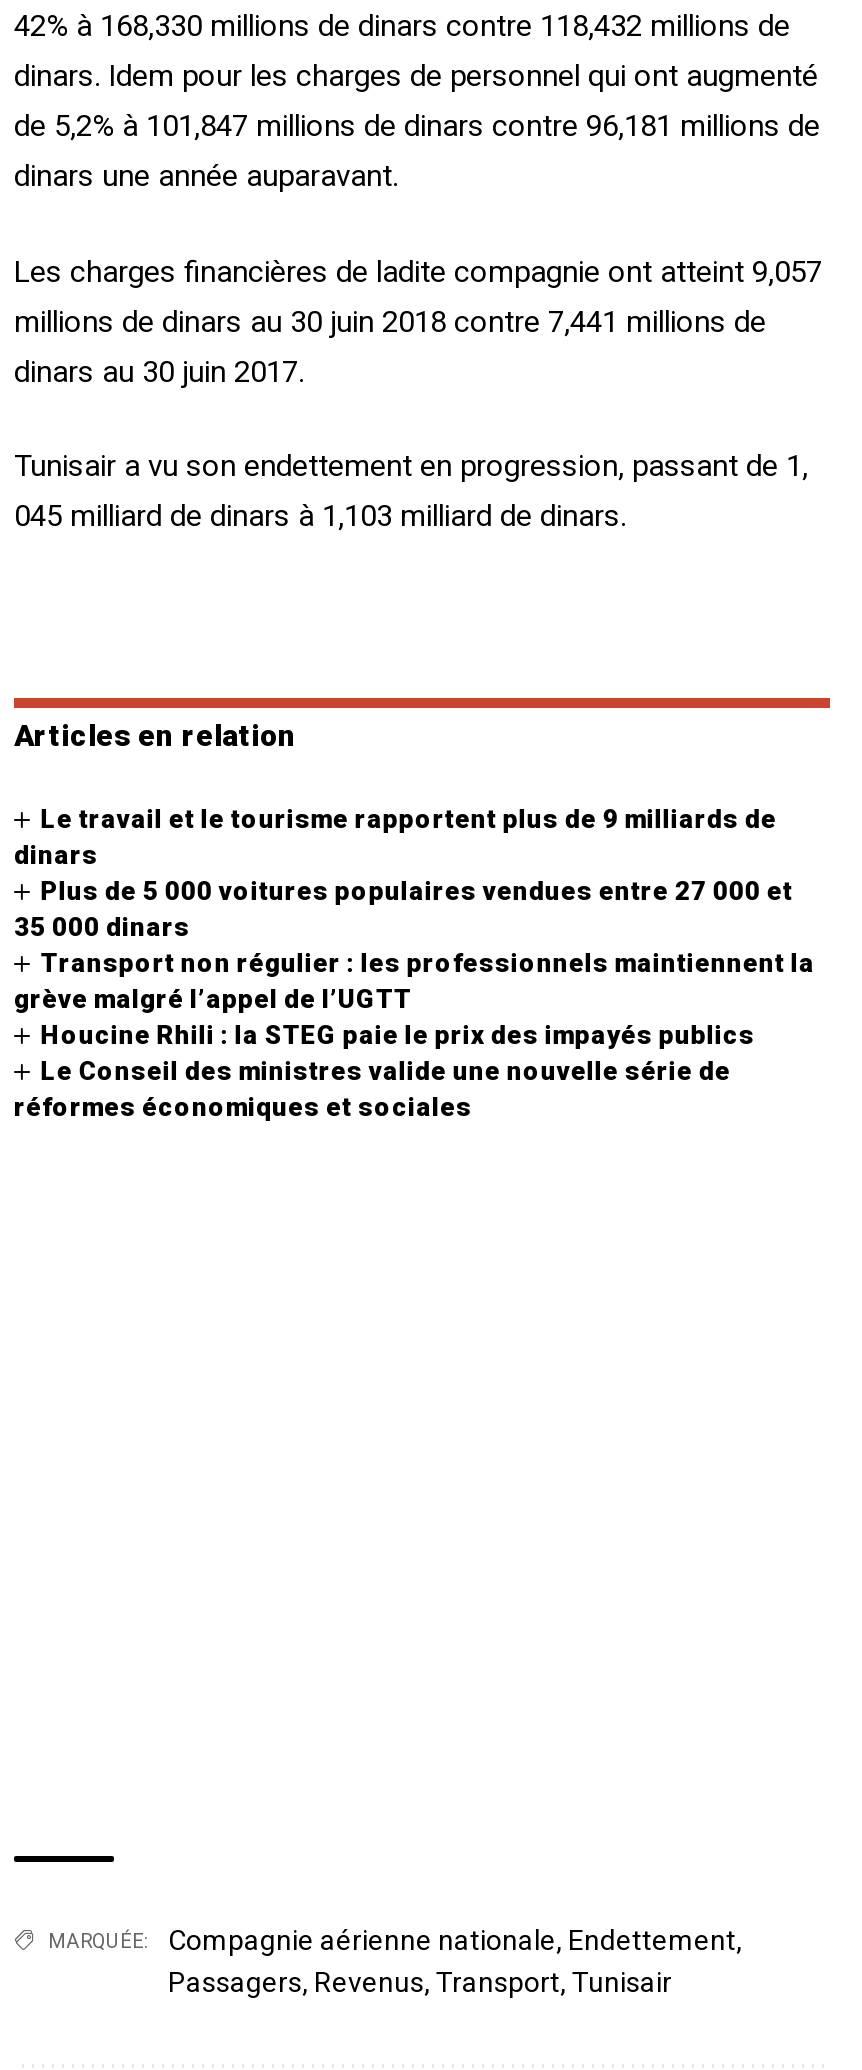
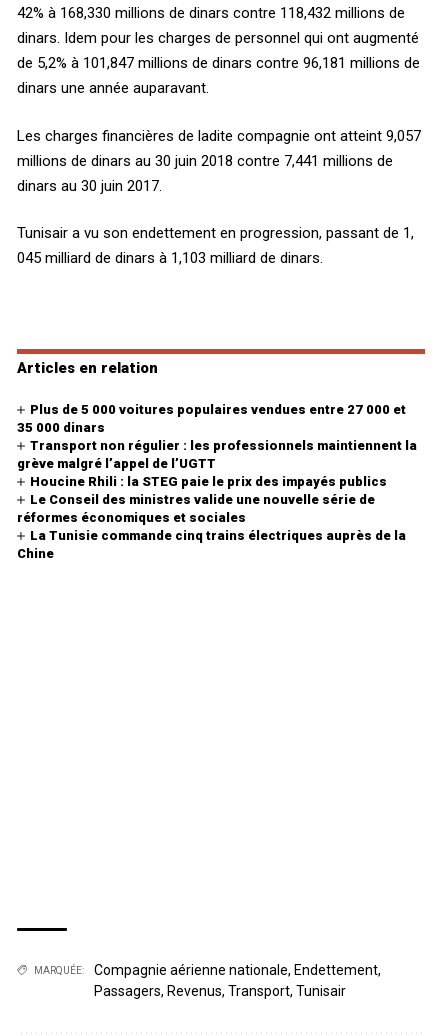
[14,803,777,869] Le travail et le tourisme rapportent plus de 9 milliards de | dinars -> none
moved [14,875,815,1121] -> [17,401,417,524]: Plus de 5 000 voitures populaires vendues entre 27 000 et | 35 000 dinars | Transport non régulier : les professionnels maintiennent la | grève malgré l’appel de l’UGTT | Houcine Rhili : la STEG paie le prix des impayés publics | Le Conseil des ministres valide une nouvelle série de | réformes économiques et sociales
none -> [17,527,406,560] La Tunisie commande cinq trains électriques auprès de la | Chine

